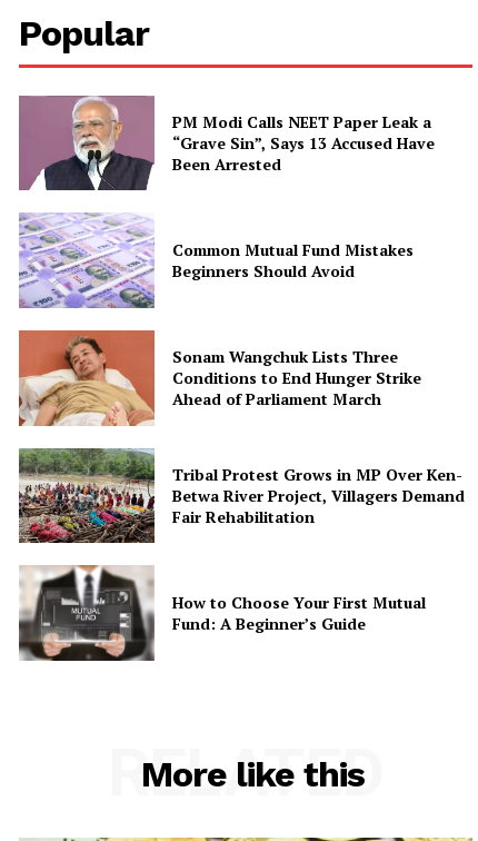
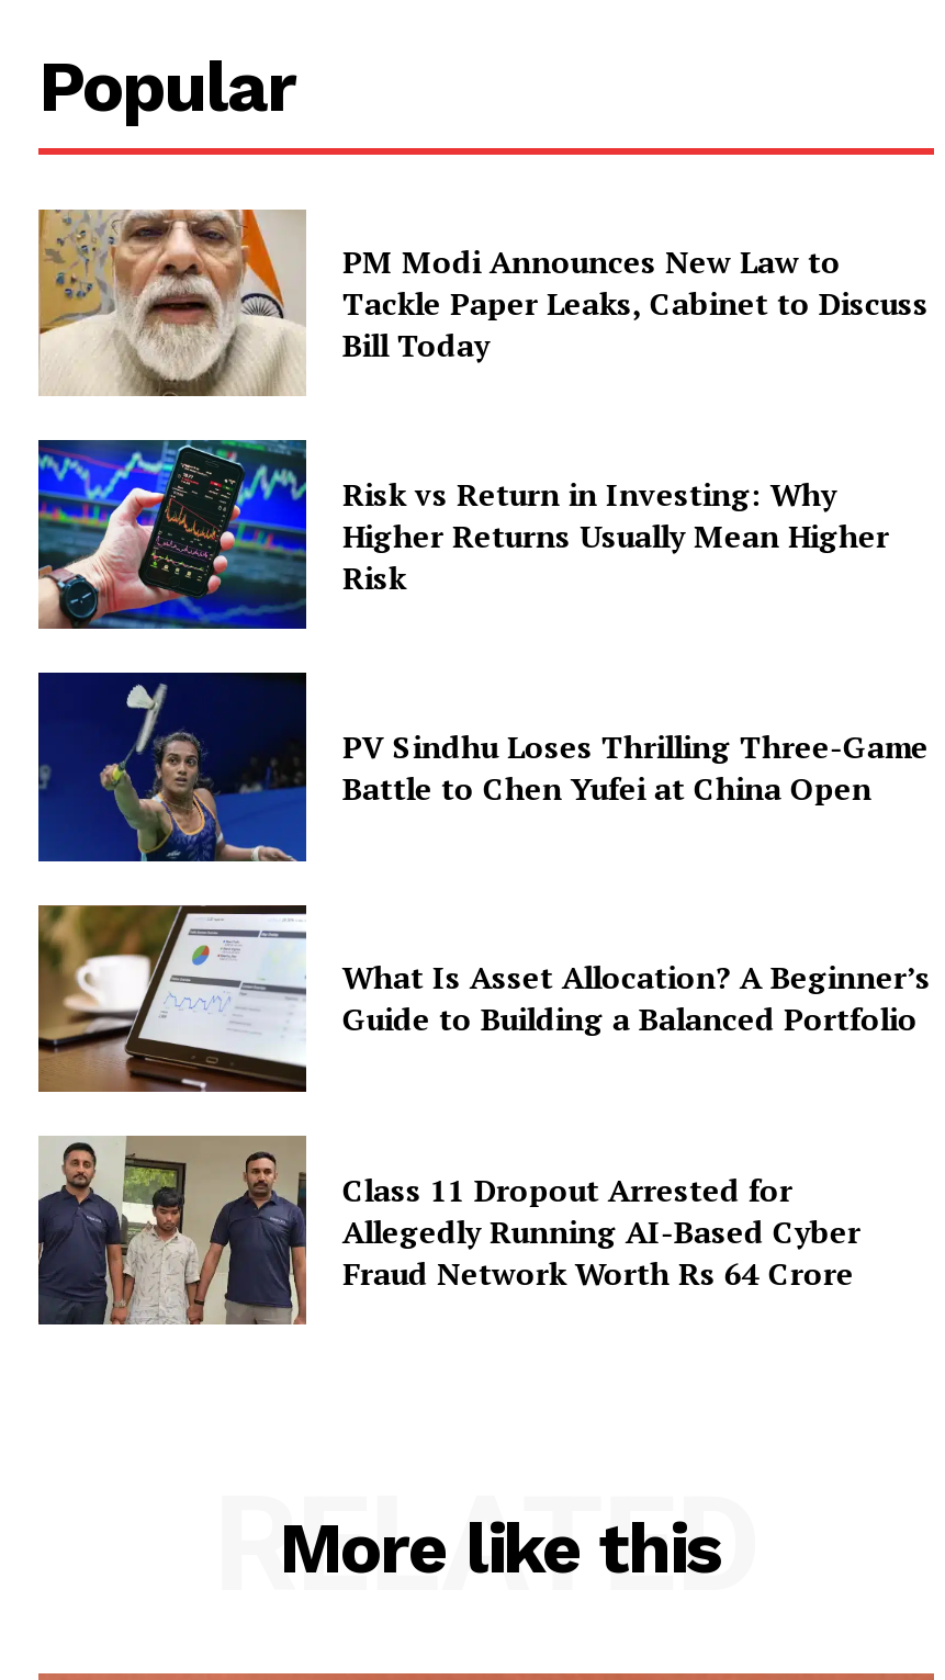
[19,96,435,191] [image] | PM Modi Calls NEET Paper Leak a | “Grave Sin”, Says 13 Accused Have | Been Arrested -> [38,207,928,398] [image] | PM Modi Announces New Law to | Tackle Paper Leaks, Cabinet to Discuss | Bill Today
[18,212,414,309] [image] | Common Mutual Fund Mistakes | Beginners Should Avoid -> [36,438,889,631] [image] | Risk vs Return in Investing: Why | Higher Returns Usually Mean Higher | Risk
[18,329,422,427] [image] | Sonam Wangchuk Lists Three | Conditions to End Hunger Strike | Ahead of Parliament March -> [36,670,928,864] [image] | PV Sindhu Loses Thrilling Three-Game | Battle to Chen Yufei at China Open
[18,448,465,544] [image] | Tribal Protest Grows in MP Over Ken- | Betwa River Project, Villagers Demand | Fair Rehabilitation -> [36,903,931,1094] [image] | What Is Asset Allocation? A Beginner’s | Guide to Building a Balanced Portfolio
[19,565,426,662] [image] | How to Choose Your First Mutual | Fund: A Beginner’s Guide -> [36,1136,860,1327] [image] | Class 11 Dropout Arrested for | Allegedly Running AI-Based Cyber | Fraud Network Worth Rs 64 Crore

